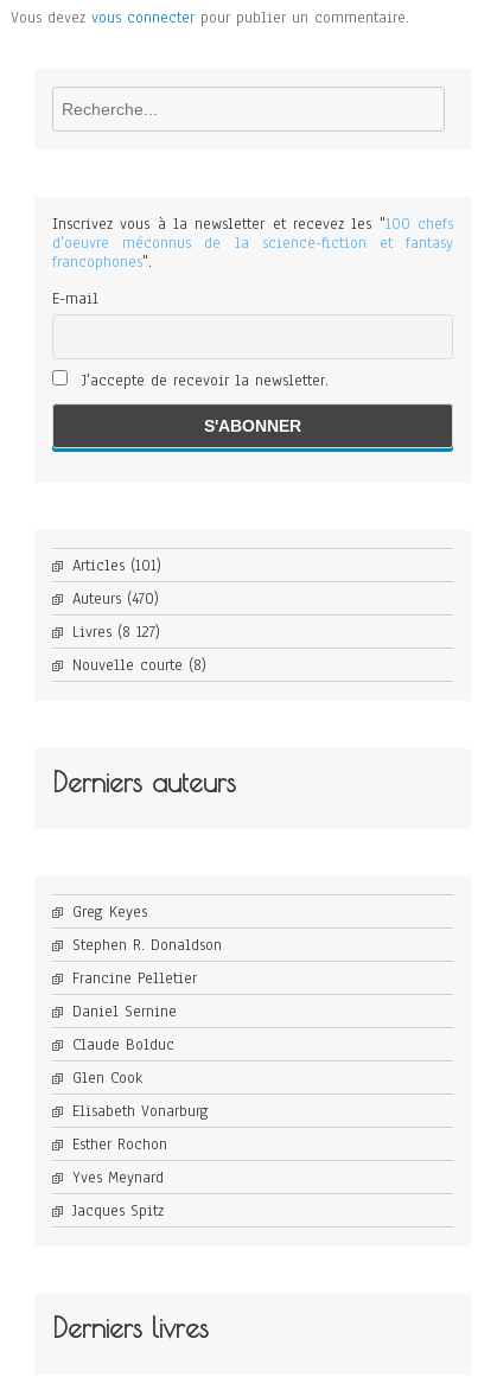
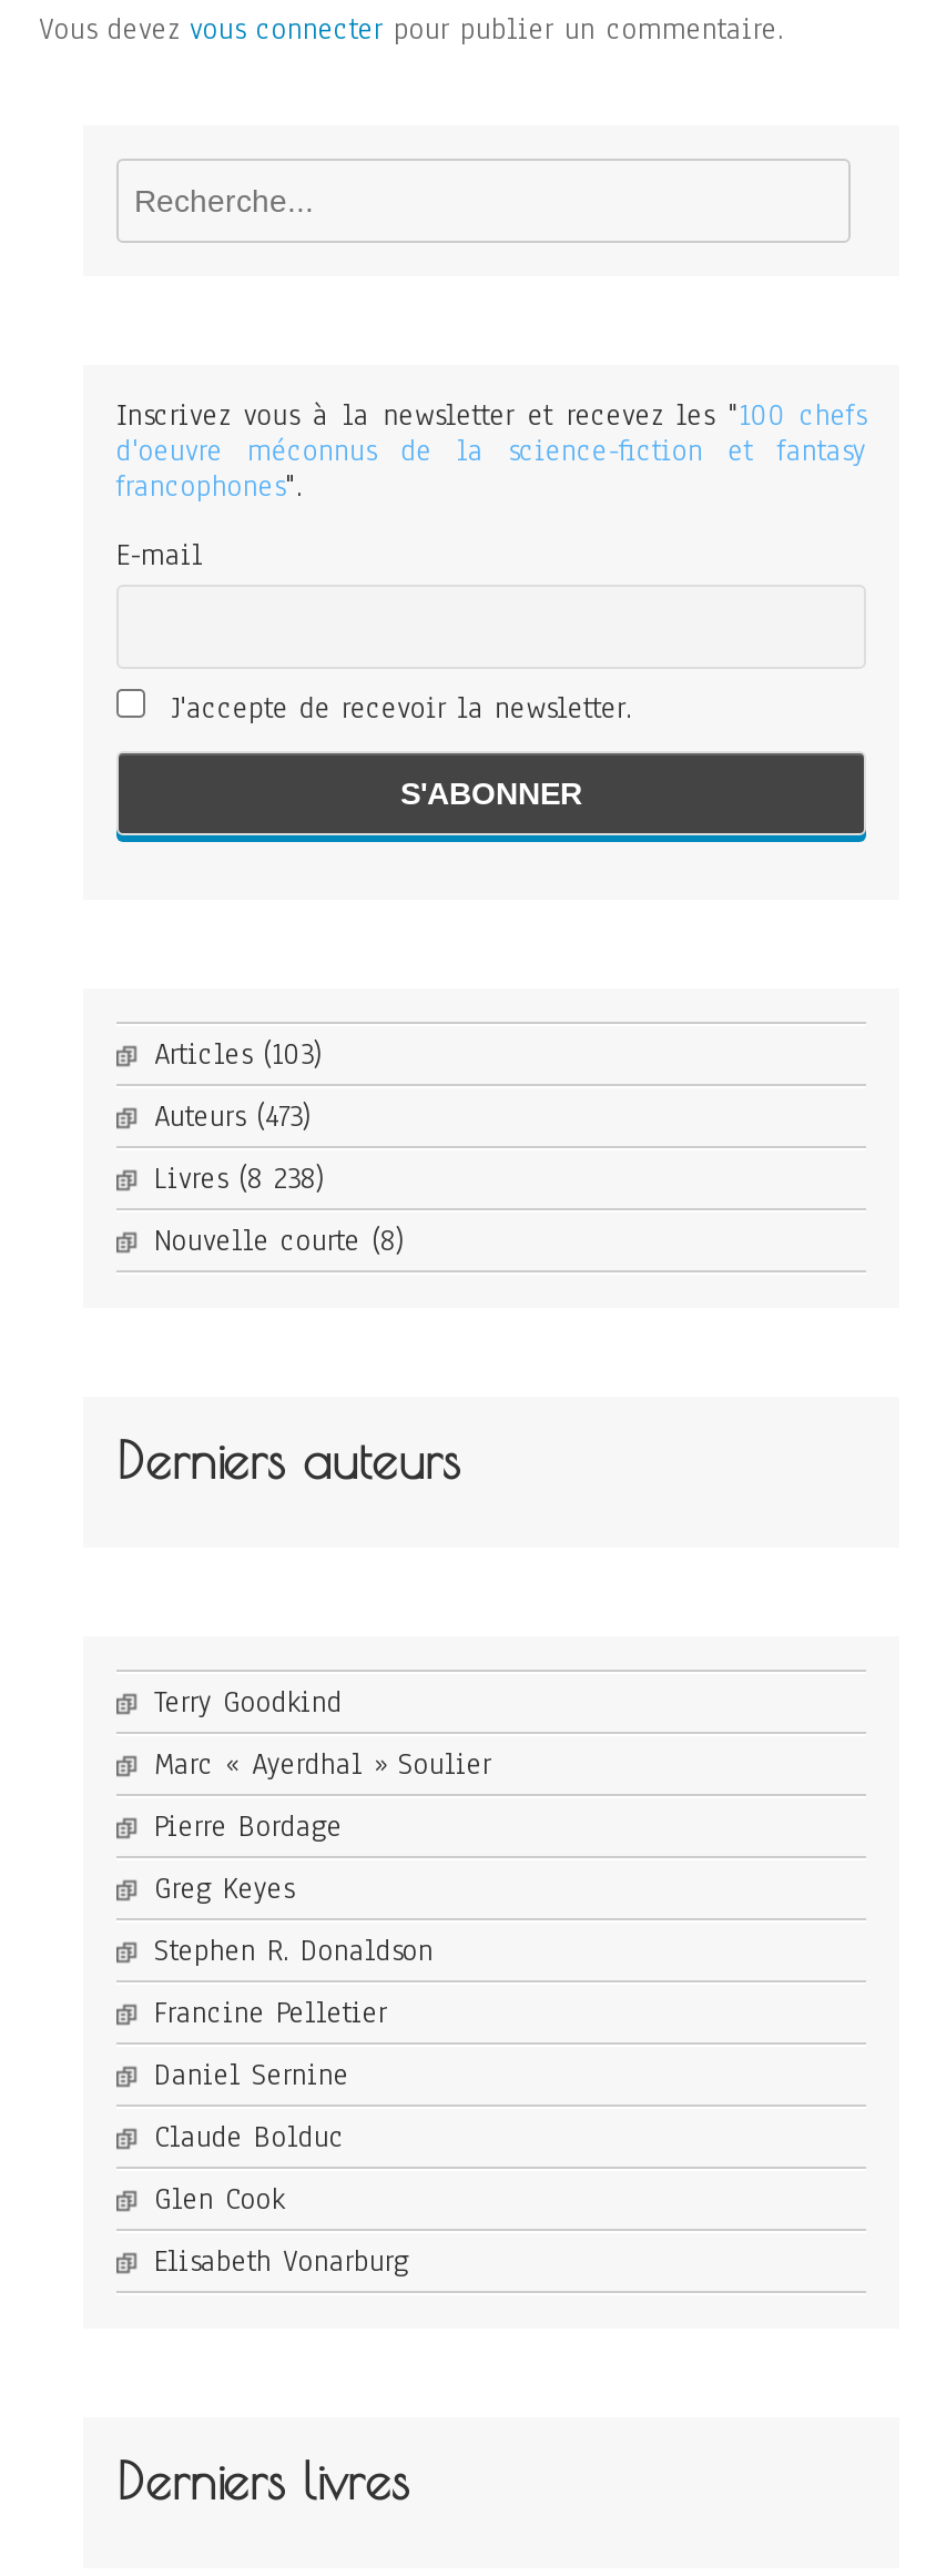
[72,555,161,577] Articles (101) -> [154,1035,323,1075] Articles (103)
[72,588,159,610] Auteurs (470) -> [154,1097,312,1137] Auteurs (473)
[72,622,160,643] Livres (8 127) -> [154,1160,325,1199] Livres (8 238)
none -> [154,1683,491,1847] Terry Goodkind | Marc « Ayerdhal » Soulier | Pierre Bordage
moved [72,902,222,1122] -> [154,1870,434,2282]: Greg Keyes | Stephen R. Donaldson | Francine Pelletier | Daniel Sernine | Claude Bolduc | Glen Cook | Elisabeth Vonarburg
[72,1134,167,1222] Esther Rochon | Yves Meynard | Jacques Spitz -> none

